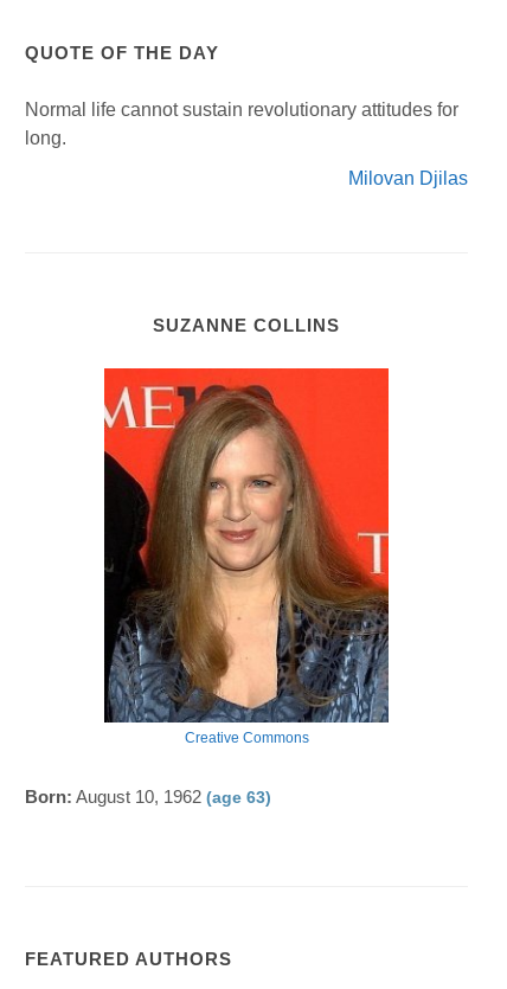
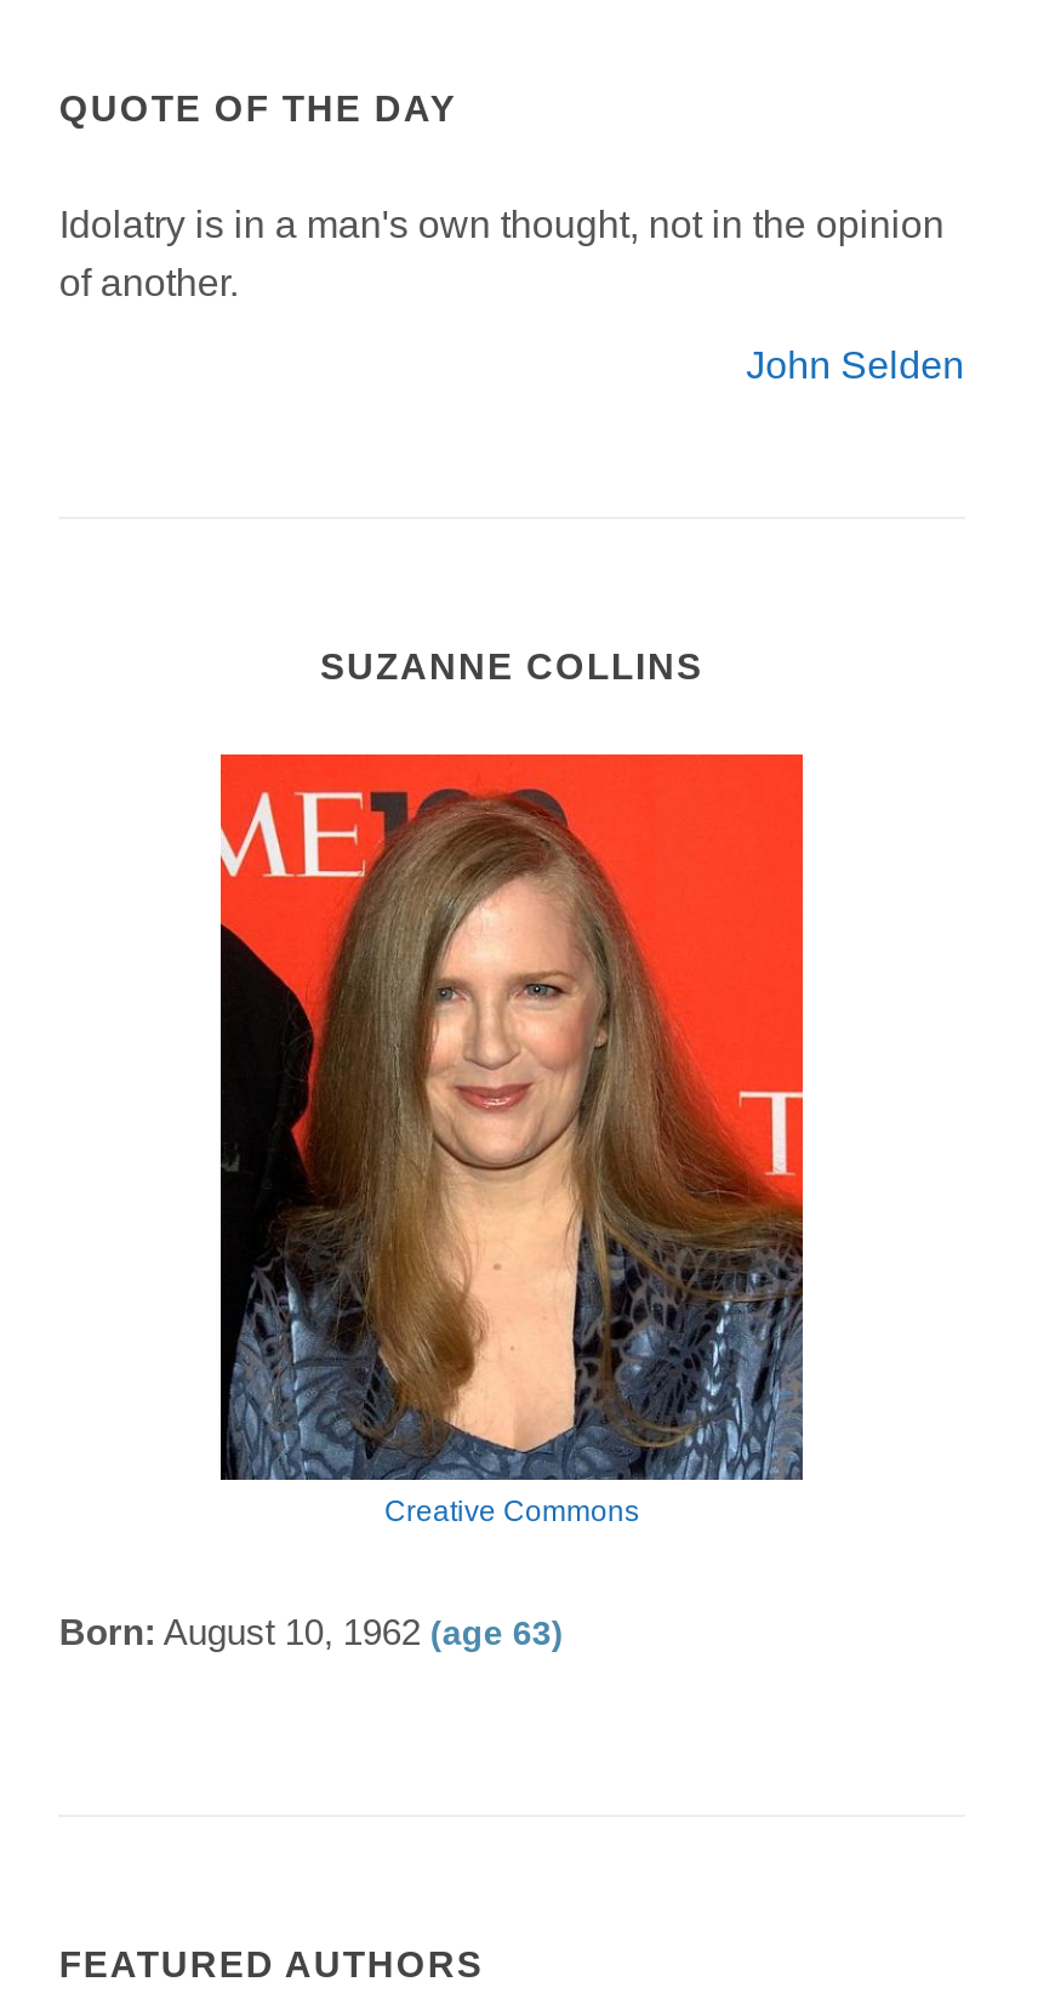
[25,99,459,148] Normal life cannot sustain revolutionary attitudes for | long. -> [59,203,944,302] Idolatry is in a man's own thought, not in the opinion | of another.
[348,168,467,188] Milovan Djilas -> [746,344,964,385] John Selden

